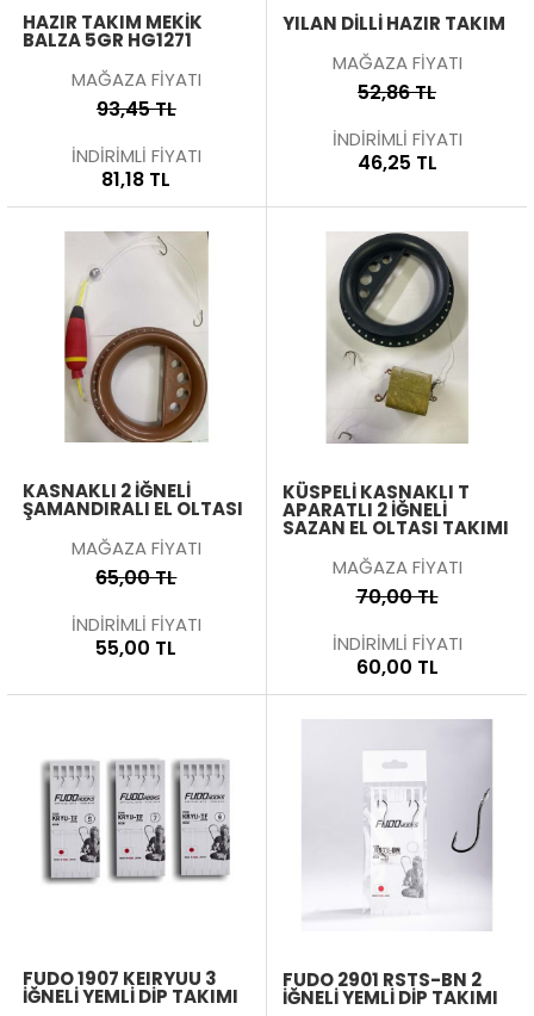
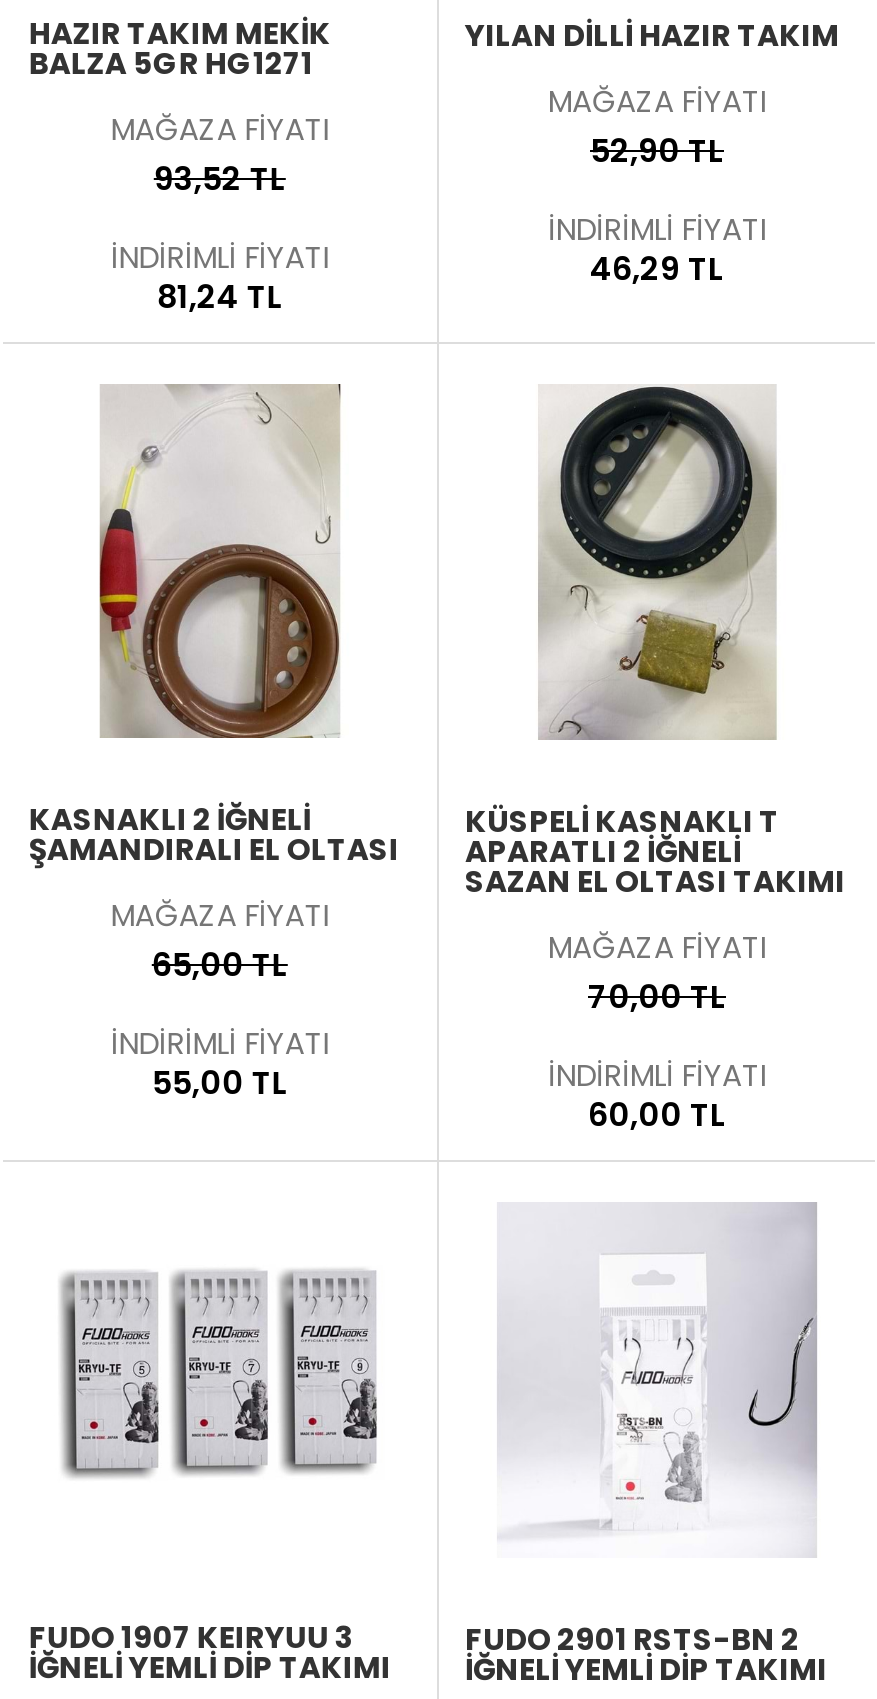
[358,79,436,106] 52,86 TL -> [590,128,724,174] 52,90 TL
[96,95,176,123] 93,45 TL -> [154,156,286,202] 93,52 TL
[357,149,437,176] 46,25 TL -> [590,246,724,292] 46,29 TL
[102,166,171,193] 81,18 TL -> [157,274,283,320] 81,24 TL

